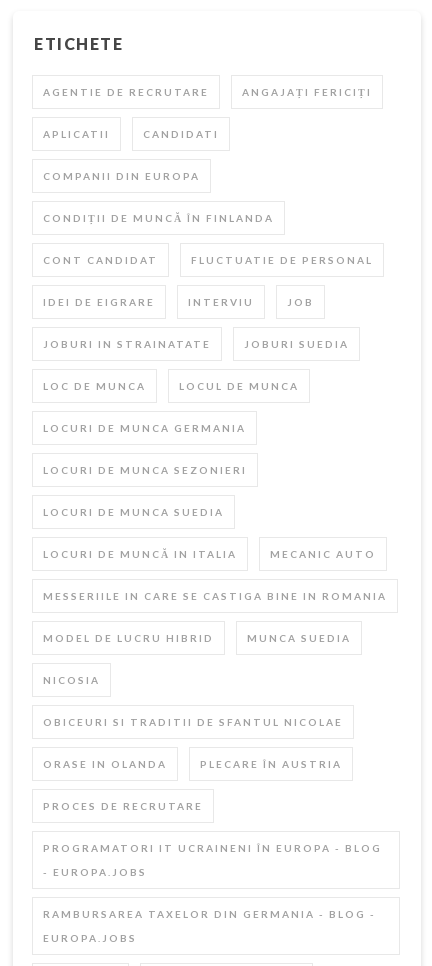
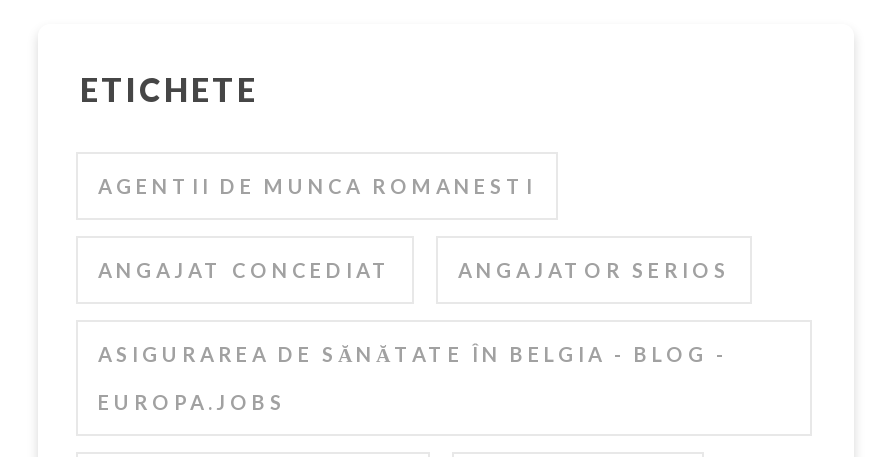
[43,86,387,920] AGENTIE DE RECRUTARE | ANGAJAȚI FERICIȚI | APLICATII | CANDIDATI | COMPANII DIN EUROPA | CONDIȚII DE MUNCĂ ÎN FINLANDA | CONT CANDIDAT | FLUCTUATIE DE PERSONAL | IDEI DE EIGRARE | INTERVIU | JOB | JOBURI IN STRAINATATE | JOBURI SUEDIA | LOC DE MUNCA | LOCUL DE MUNCA | LOCURI DE MUNCA GERMANIA | LOCURI DE MUNCA SEZONIERI | LOCURI DE MUNCA SUEDIA | LOCURI DE MUNCĂ IN ITALIA | MECANIC AUTO | MESSERIILE IN CARE SE CASTIGA BINE IN ROMANIA | MODEL DE LUCRU HIBRID | MUNCA SUEDIA | NICOSIA | OBICEURI SI TRADITII DE SFANTUL NICOLAE | ORASE IN OLANDA | PLECARE ÎN AUSTRIA | PROCES DE RECRUTARE | PROGRAMATORI IT UCRAINENI ÎN EUROPA - BLOG | - EUROPA.JOBS | RAMBURSAREA TAXELOR DIN GERMANIA - BLOG - -> [98,174,730,366] AGENTII DE MUNCA ROMANESTI | ANGAJAT CONCEDIAT | ANGAJATOR SERIOS | ASIGURAREA DE SĂNĂTATE ÎN BELGIA - BLOG -

